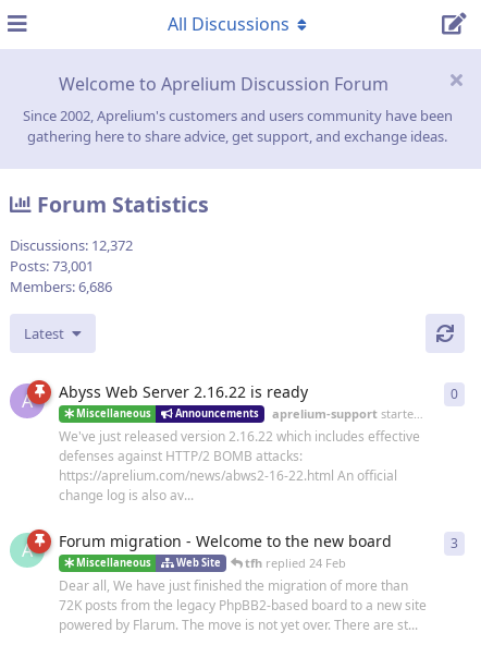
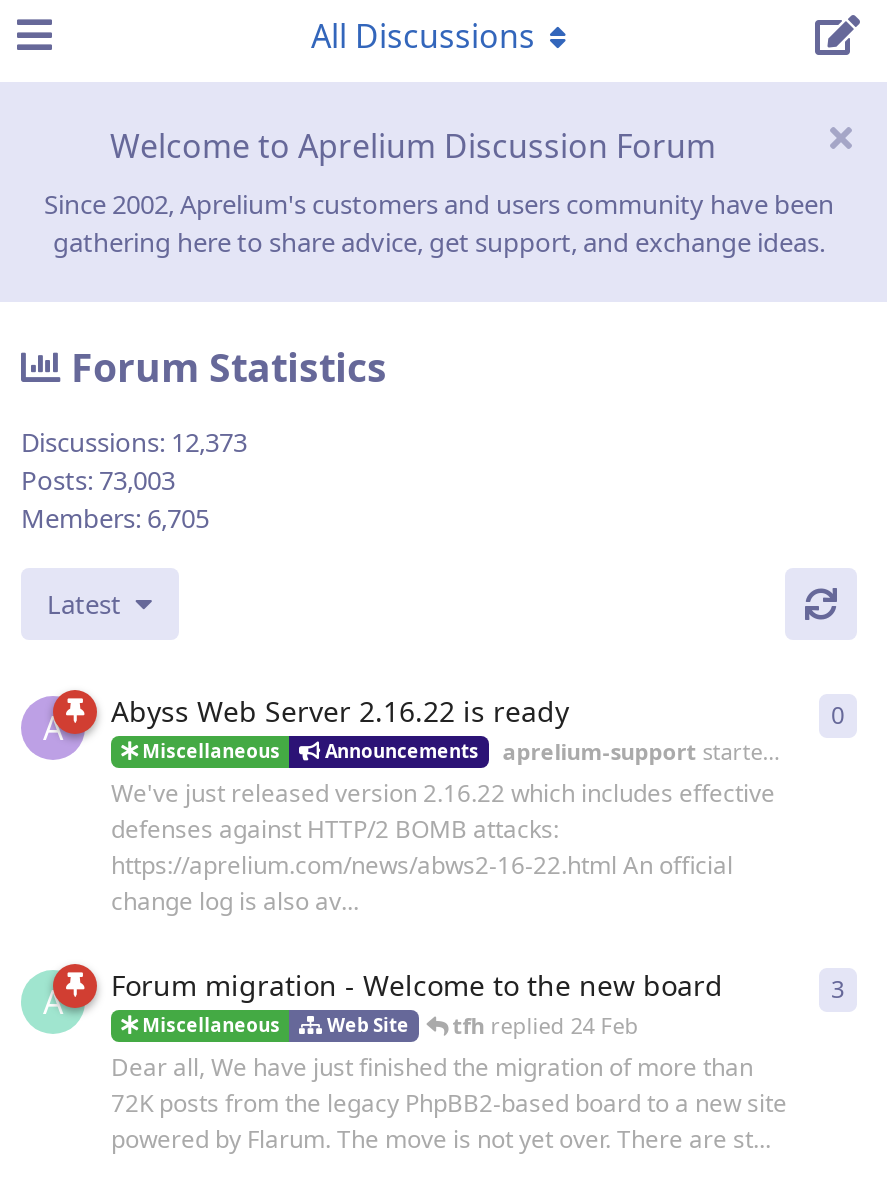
[10,236,133,255] Discussions: 12,372 -> [21,424,247,460] Discussions: 12,373
[10,256,94,276] Posts: 73,001 -> [21,462,175,498] Posts: 73,003
[10,277,112,297] Members: 6,686 -> [21,500,209,536] Members: 6,705

